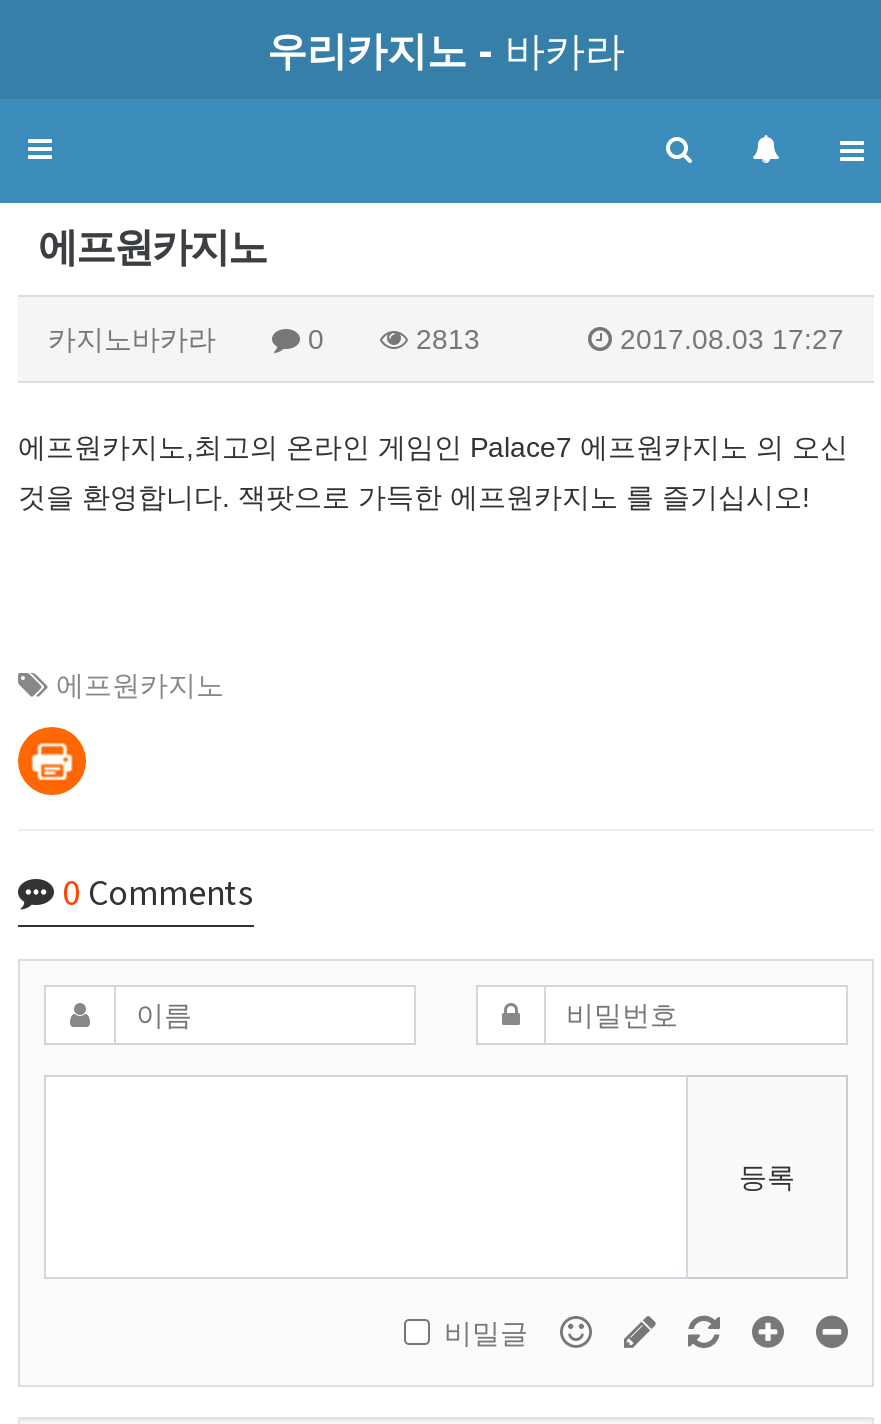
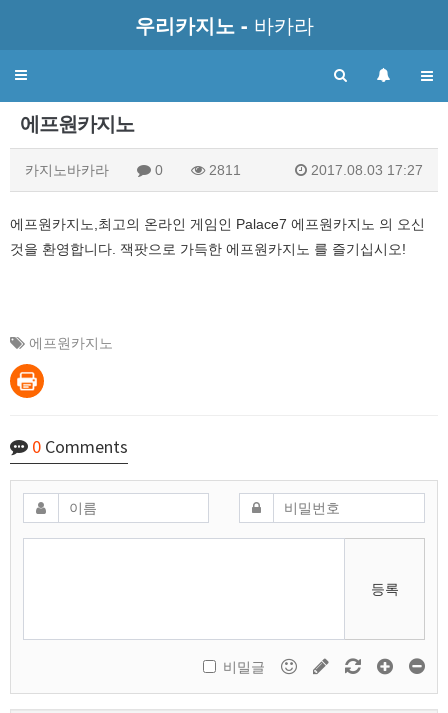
[408,323,480,355] 2813 -> [205,162,241,178] 2811

